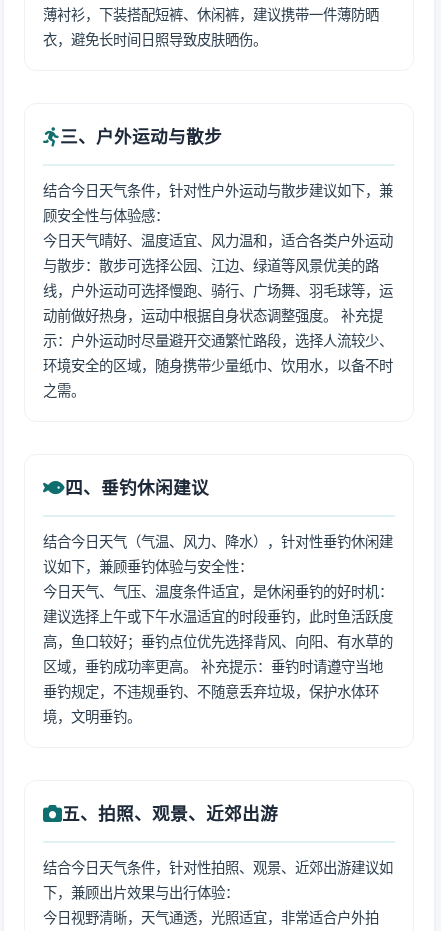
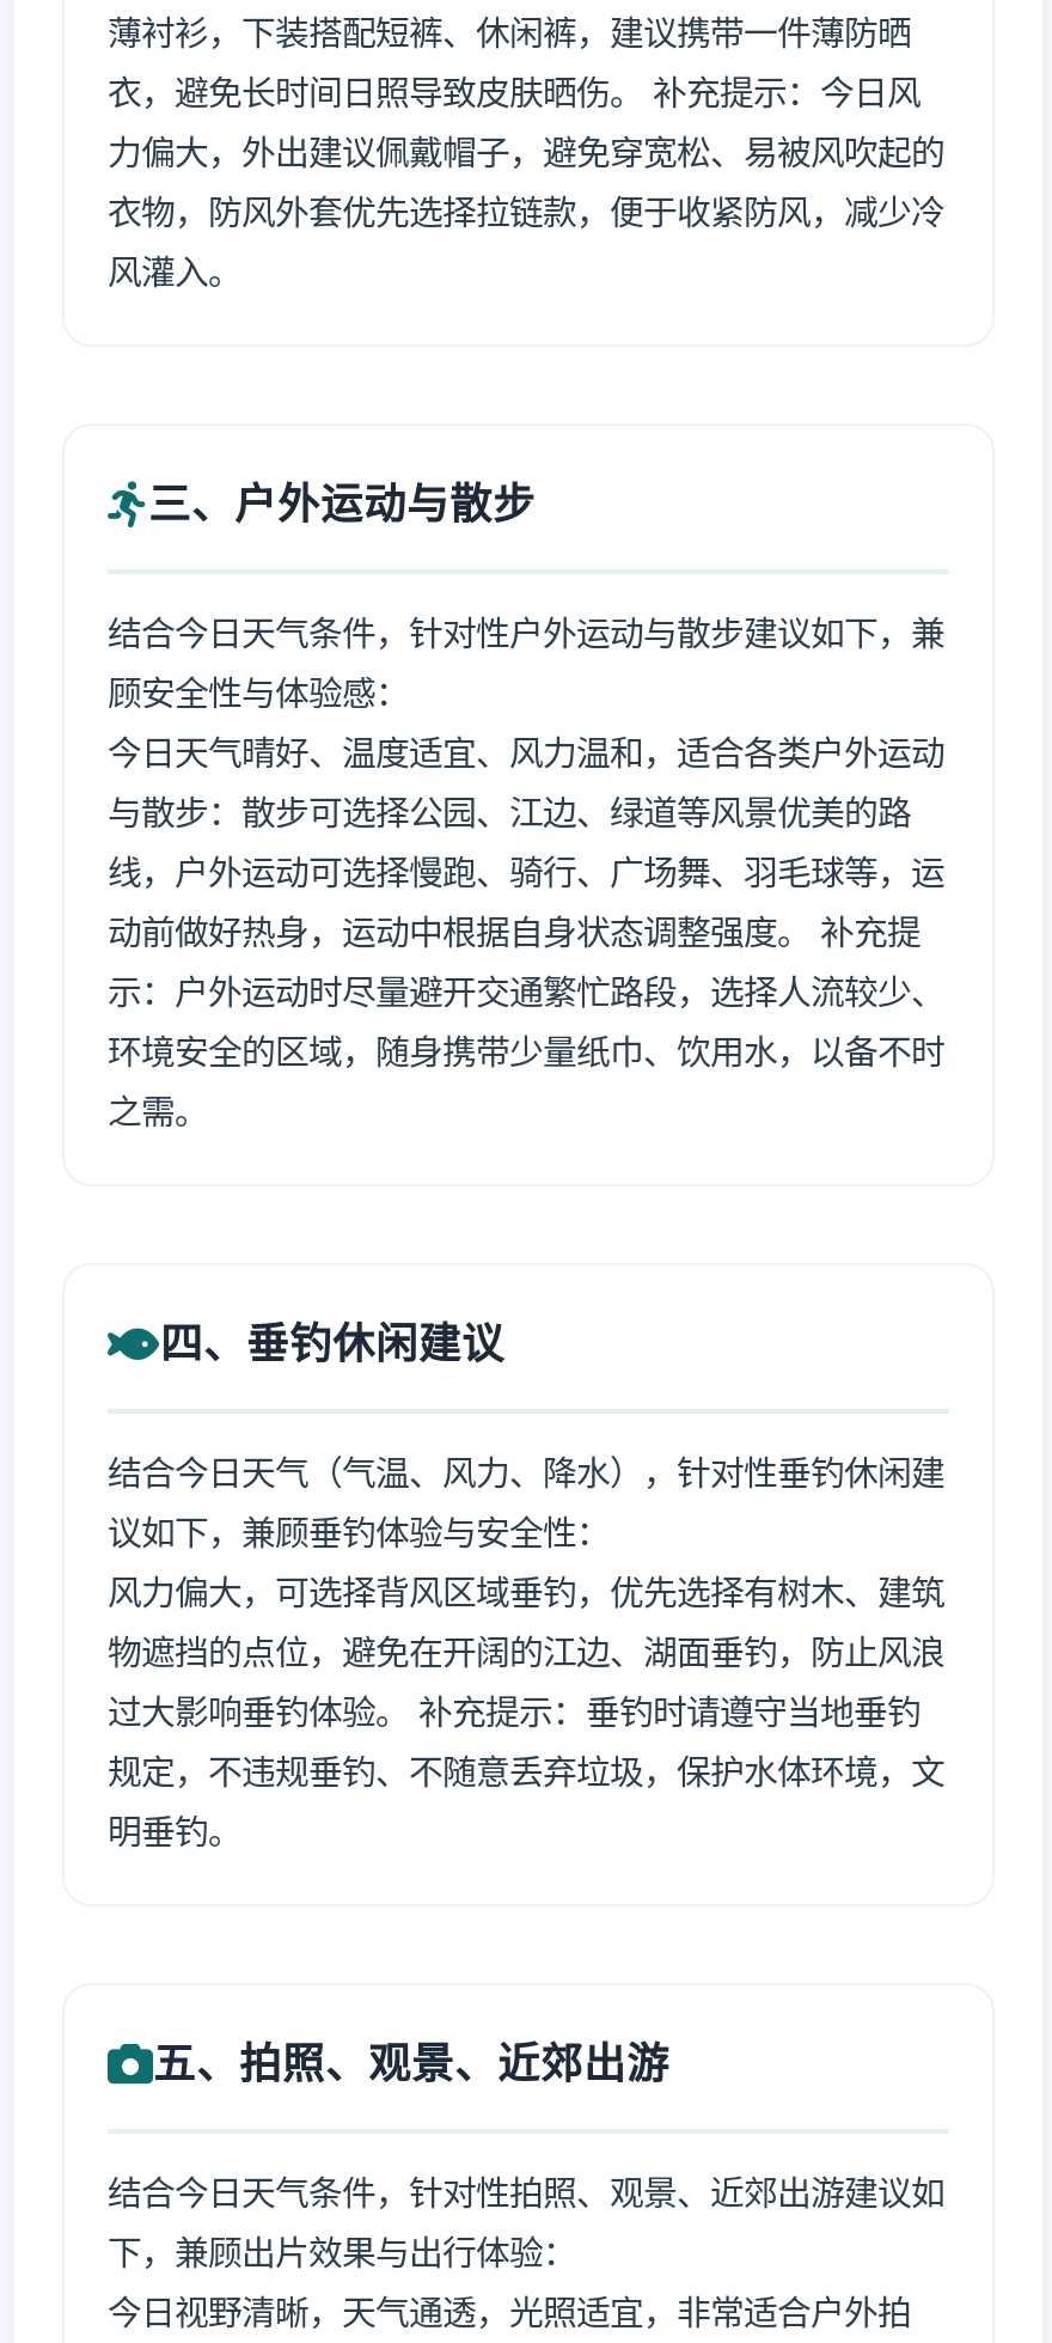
[43,31,267,48] 衣，避免长时间日照导致皮肤晒伤。 -> [108,72,944,292] 衣，避免长时间日照导致皮肤晒伤。 补充提示：今日风 | 力偏大，外出建议佩戴帽子，避免穿宽松、易被风吹起的 | 衣物，防风外套优先选择拉链款，便于收紧防风，减少冷 | 风灌入。
moved [43,126,393,575] -> [108,478,944,1552]: 三、户外运动与散步 | 结合今日天气条件，针对性户外运动与散步建议如下，兼 | 顾安全性与体验感： | ... | 结合今日天气（气温、风力、降水），针对性垂钓休闲建 | 议如下，兼顾垂钓体验与安全性：
[43,583,393,725] 今日天气、气压、温度条件适宜，是休闲垂钓的好时机： | 建议选择上午或下午水温适宜的时段垂钓，此时鱼活跃度 | 高，鱼口较好；垂钓点位优先选择背风、向阳、有水草的 | 区域，垂钓成功率更高。 补充提示：垂钓时请遵守当地 | 垂钓规定，不违规垂钓、不随意丢弃垃圾，保护水体环 | 境，文明垂钓。 -> [108,1572,944,1851] 风力偏大，可选择背风区域垂钓，优先选择有树木、建筑 | 物遮挡的点位，避免在开阔的江边、湖面垂钓，防止风浪 | 过大影响垂钓体验。 补充提示：垂钓时请遵守当地垂钓 | 规定，不违规垂钓、不随意丢弃垃圾，保护水体环境，文 | 明垂钓。

